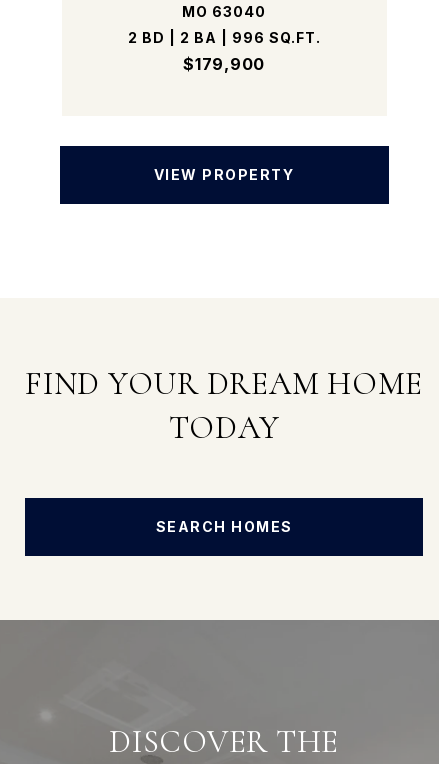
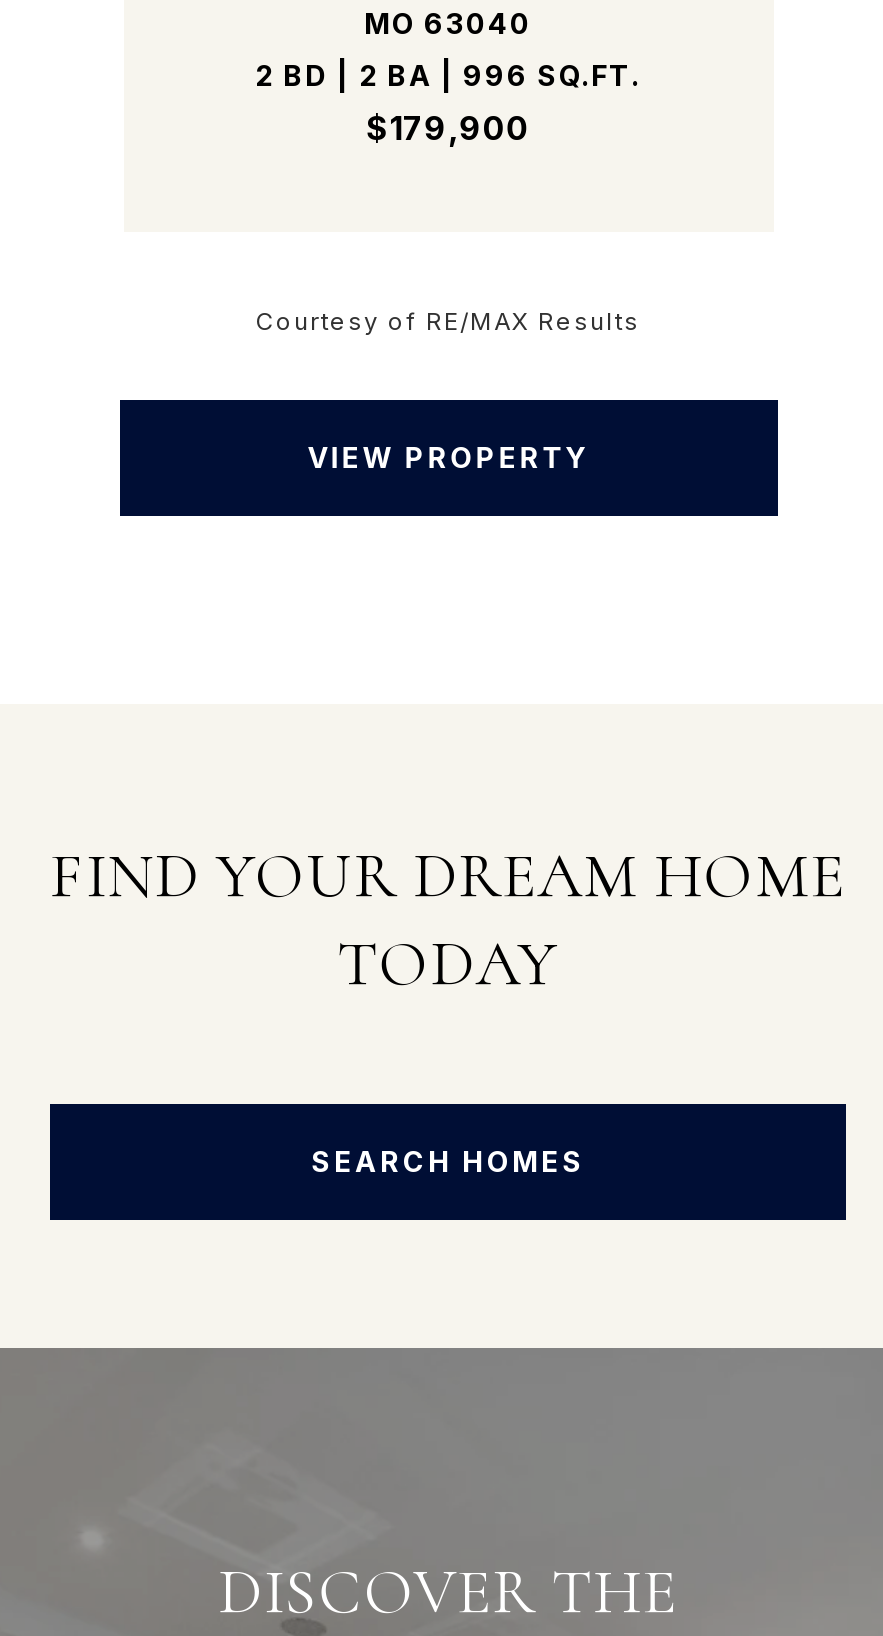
none -> [256,305,640,335] Courtesy of RE/MAX Results

